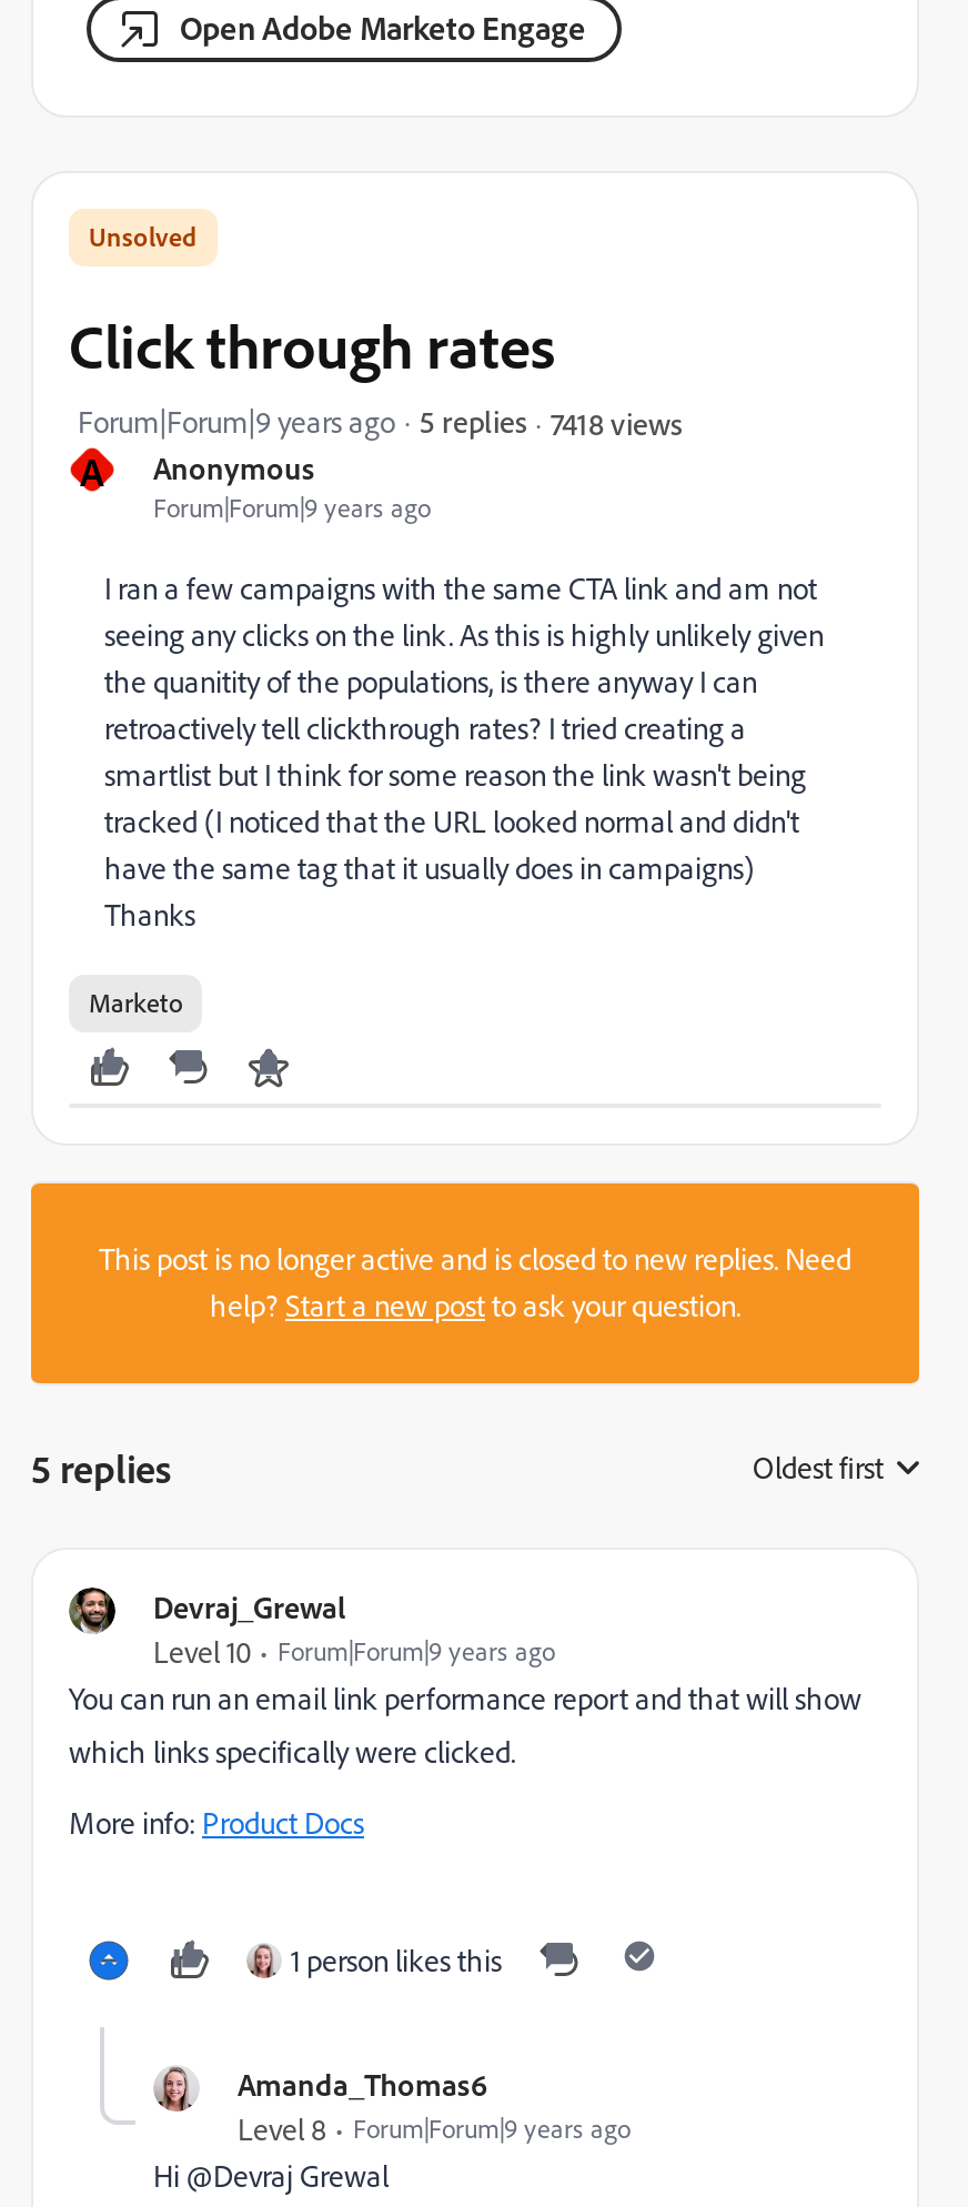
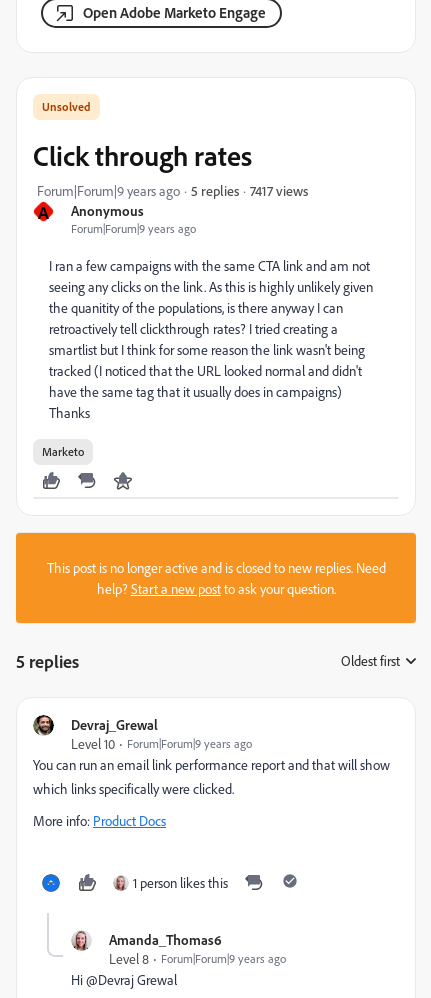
[551,403,682,441] 7418 views -> [250,181,308,198] 7417 views

